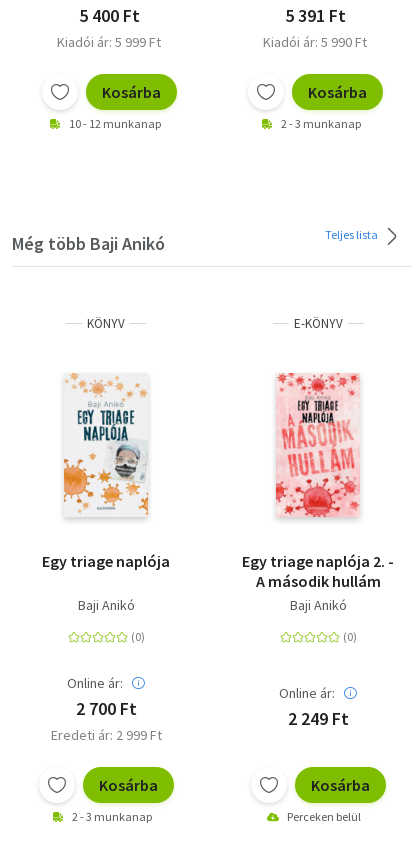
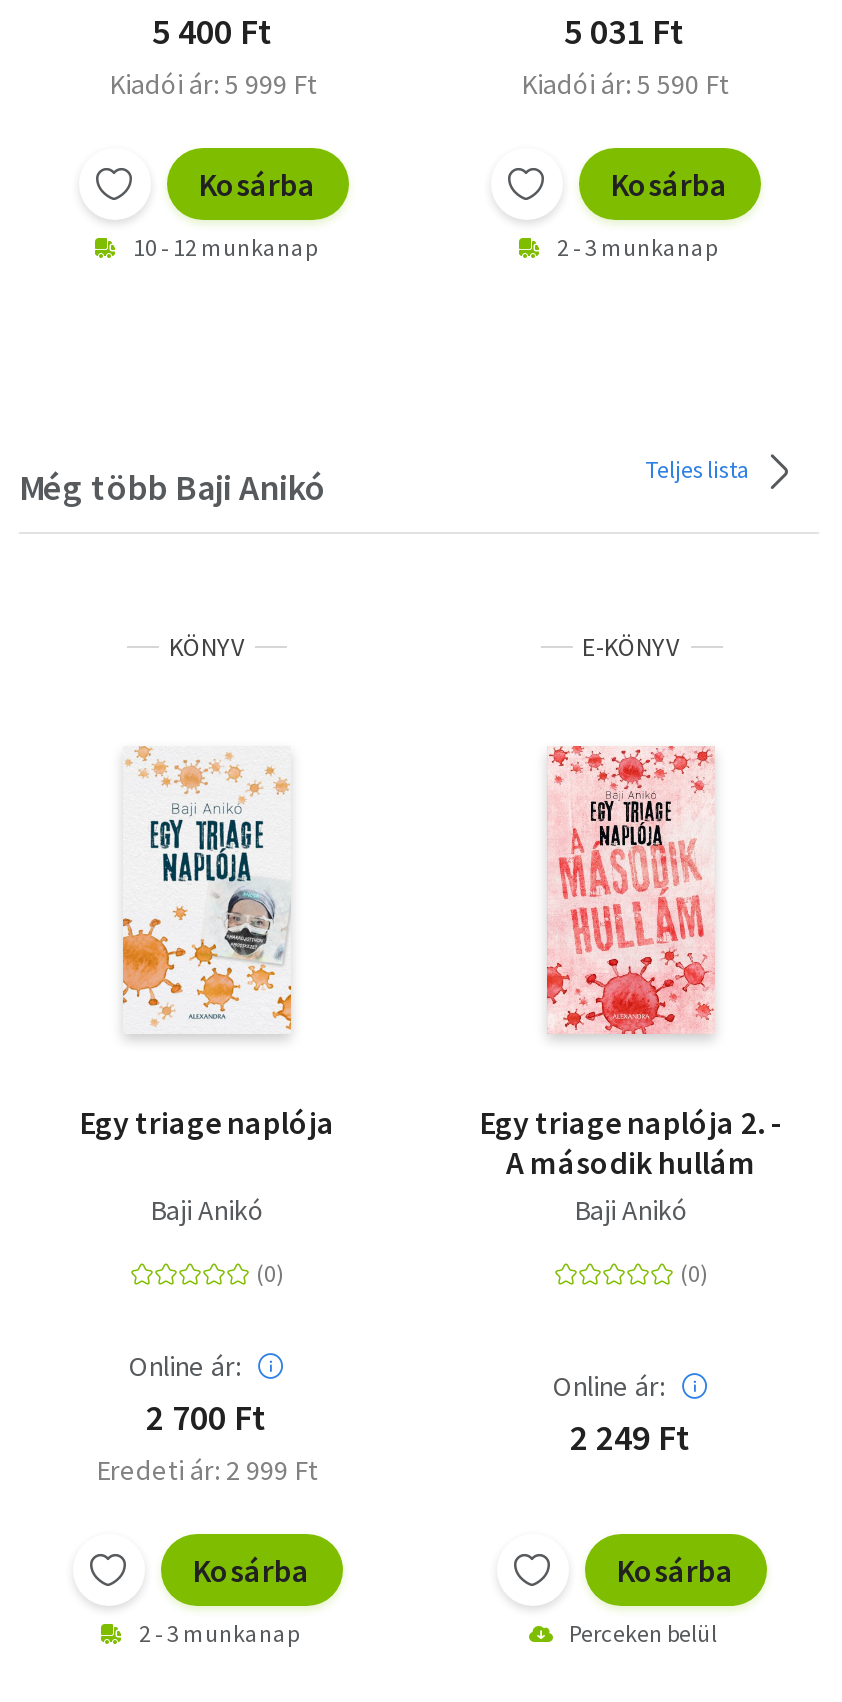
[284,4,345,27] 5 391 Ft -> [564,7,686,53] 5 031 Ft
[263,33,367,51] Kiadói ár: 5 990 Ft -> [521,65,729,101] Kiadói ár: 5 590 Ft

